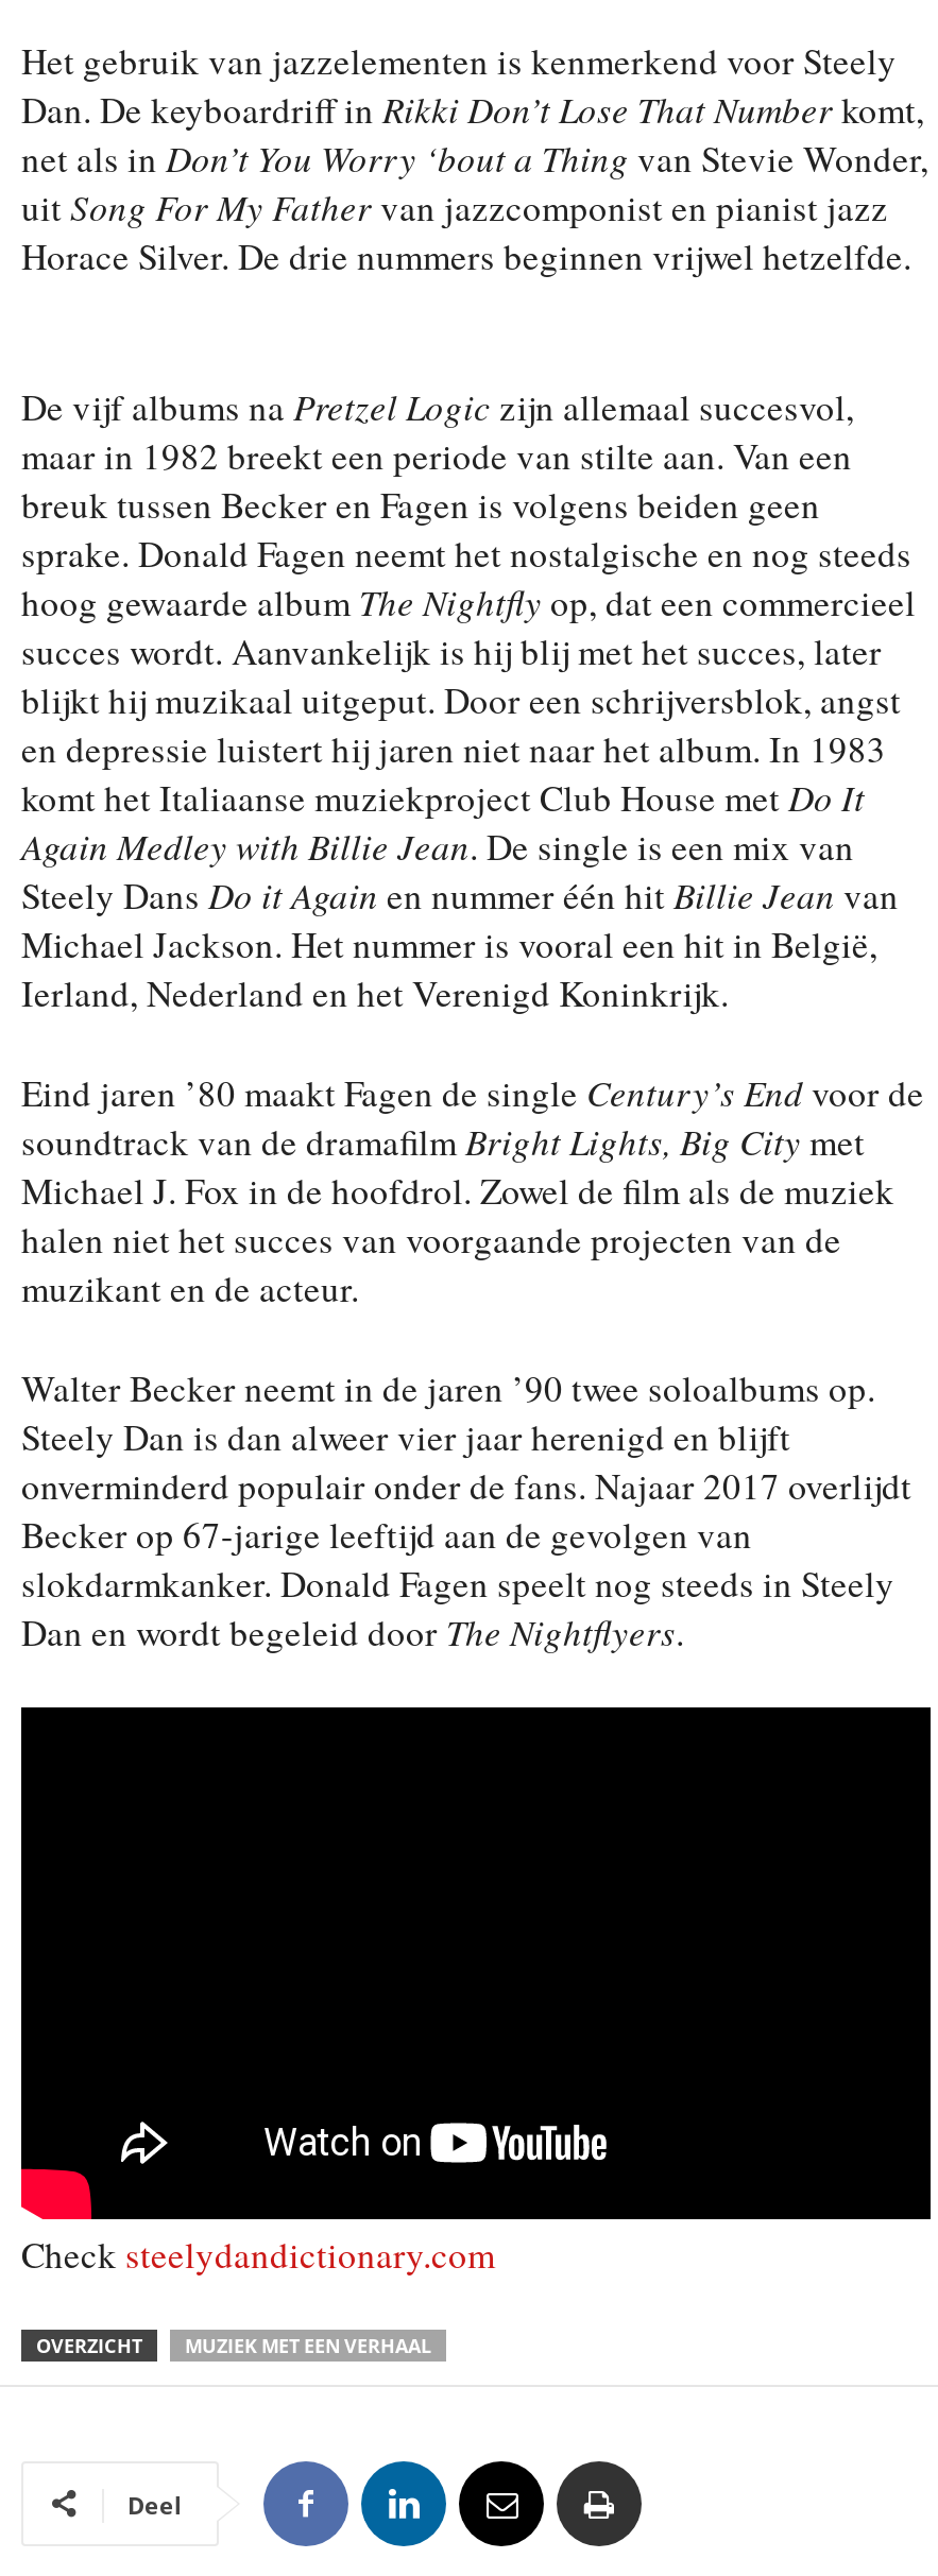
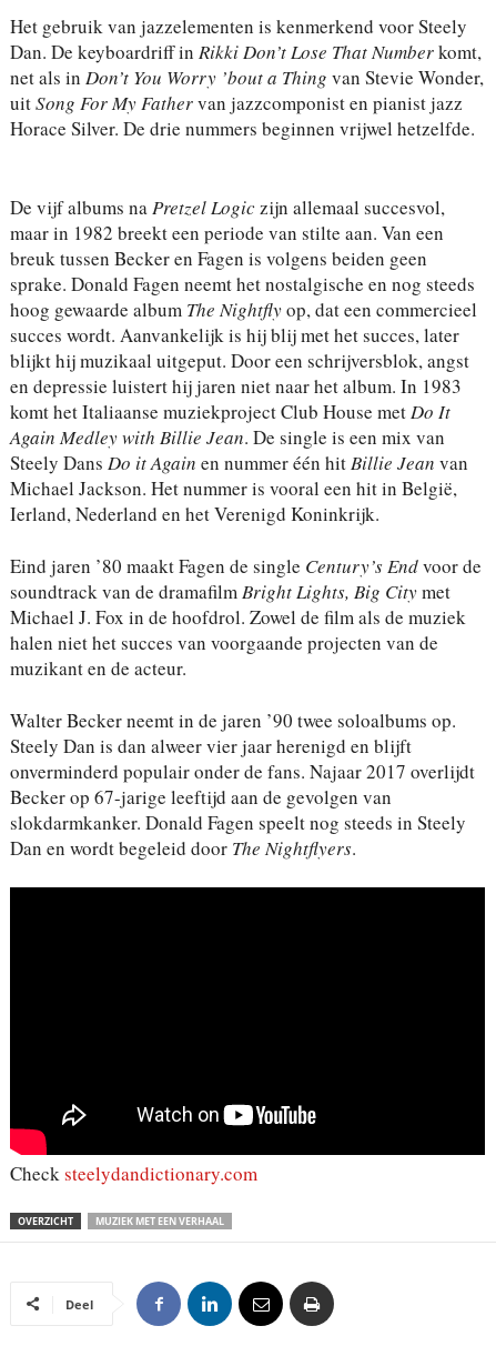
[21,134,928,182] net als in Don’t You Worry ‘bout a Thing van Stevie Wonder, -> [10,64,484,90] net als in Don’t You Worry ’bout a Thing van Stevie Wonder,

